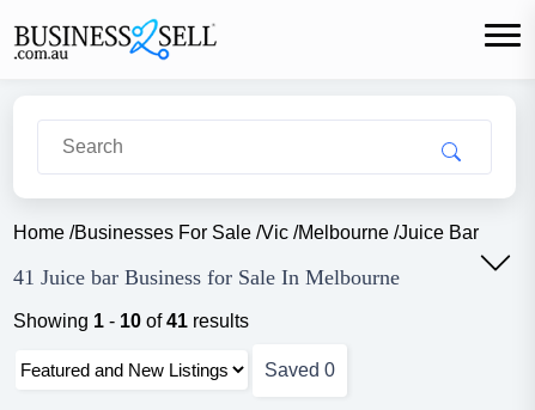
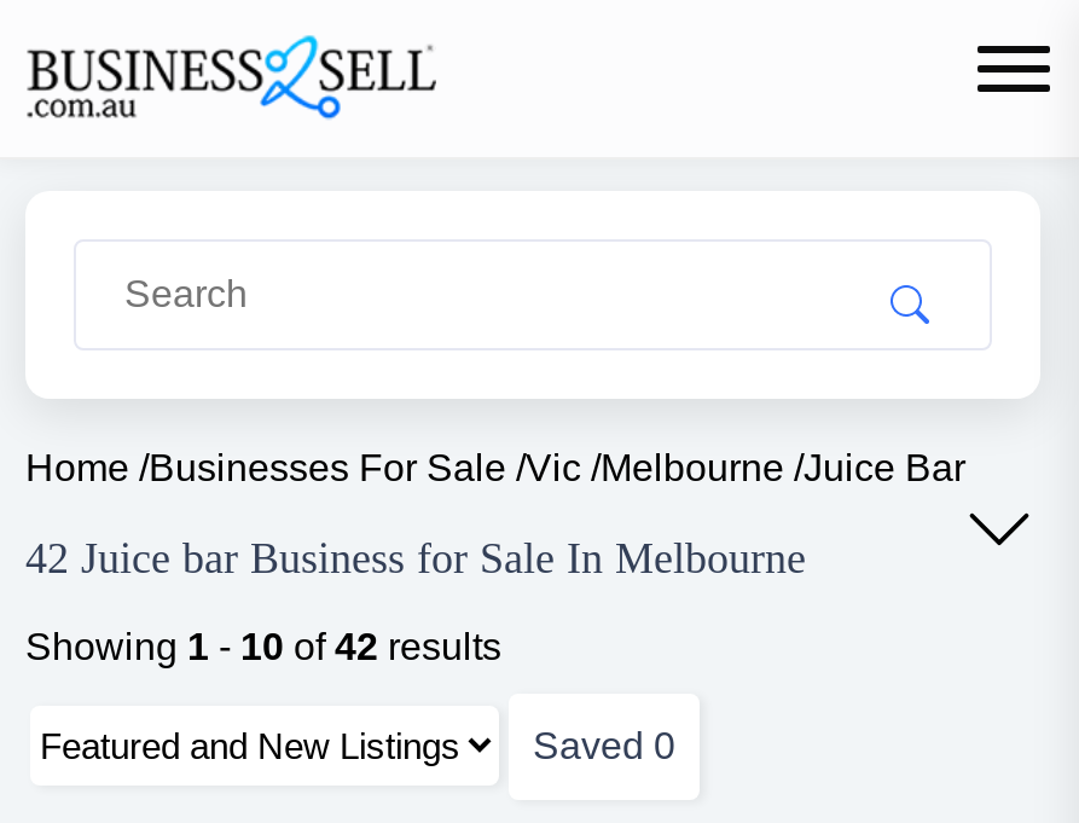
[13,265,400,289] 41 Juice bar Business for Sale In Melbourne -> [25,534,806,583] 42 Juice bar Business for Sale In Melbourne
[13,311,249,331] Showing 1 - 10 of 41 results -> [25,626,501,667] Showing 1 - 10 of 42 results

